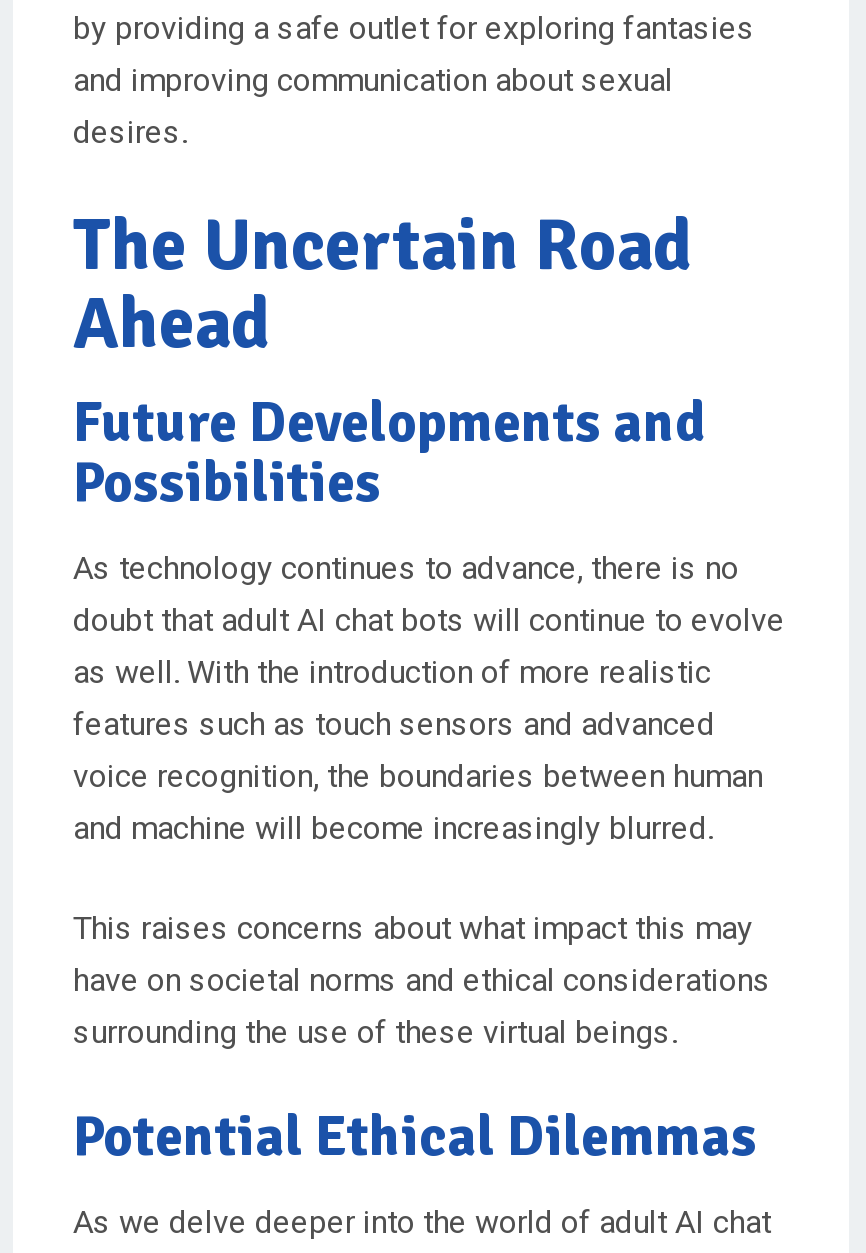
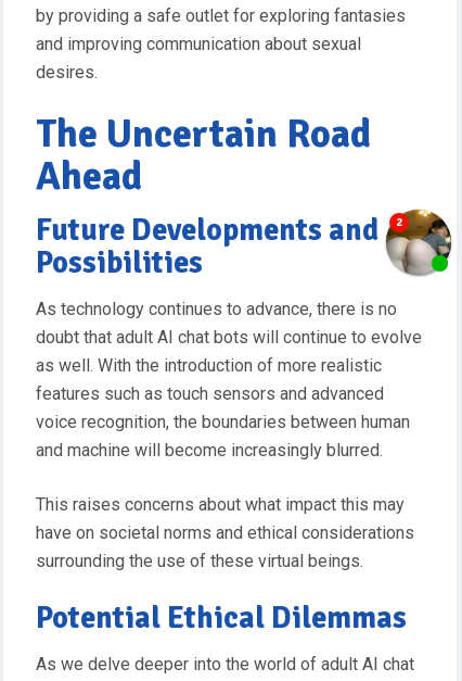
none -> [385,209,452,277] [image]

